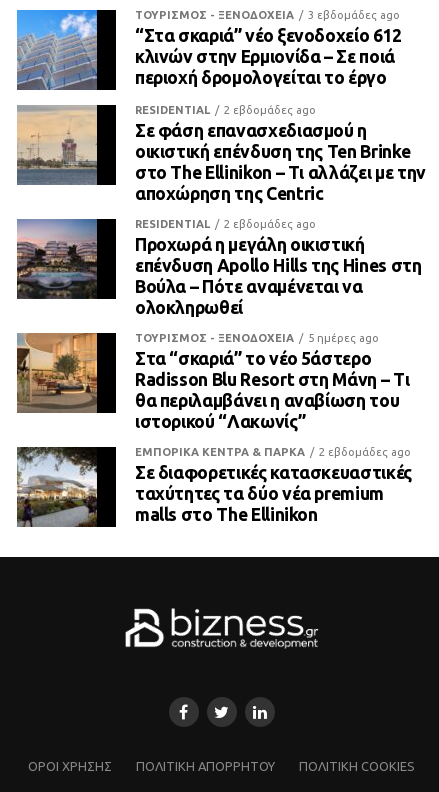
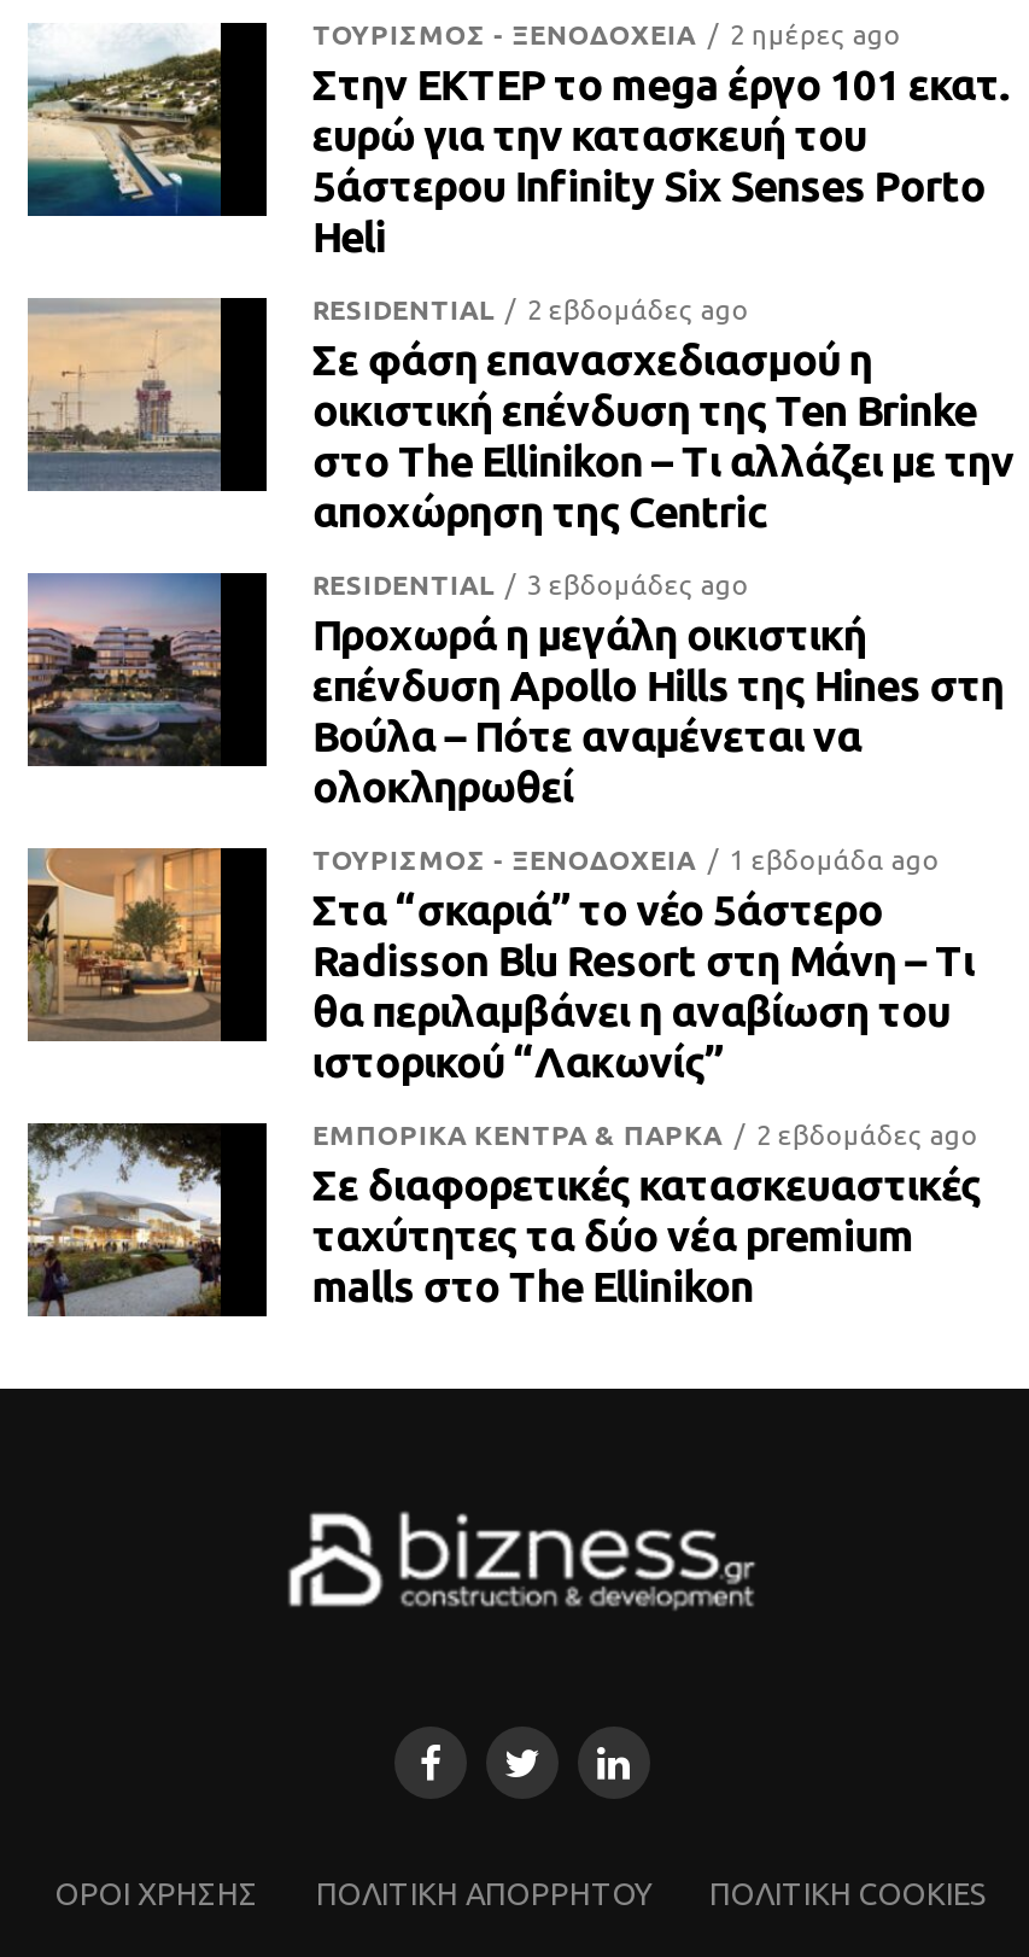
[16,9,402,90] [image] | “Στα σκαριά” νέο ξενοδοχείο 612 | κλινών στην Ερμιονίδα – Σε ποιά | περιοχή δρομολογείται το έργο -> [28,21,1008,260] [image] | 2 ημέρες ago | Στην ΕΚΤΕΡ το mega έργο 101 εκατ. | ευρώ για την κατασκευή του | 5άστερου Infinity Six Senses Porto | Heli
moved [308,9,400,21] -> [527,571,749,600]: 3 εβδομάδες ago
[224,218,316,230] 2 εβδομάδες ago -> none
[135,332,379,344] ΤΟΥΡΙΣΜΟΣ - ΞΕΝΟΔΟΧΕΙΑ 5 ημέρες ago -> [312,846,939,875] ΤΟΥΡΙΣΜΟΣ - ΞΕΝΟΔΟΧΕΙΑ 1 εβδομάδα ago

